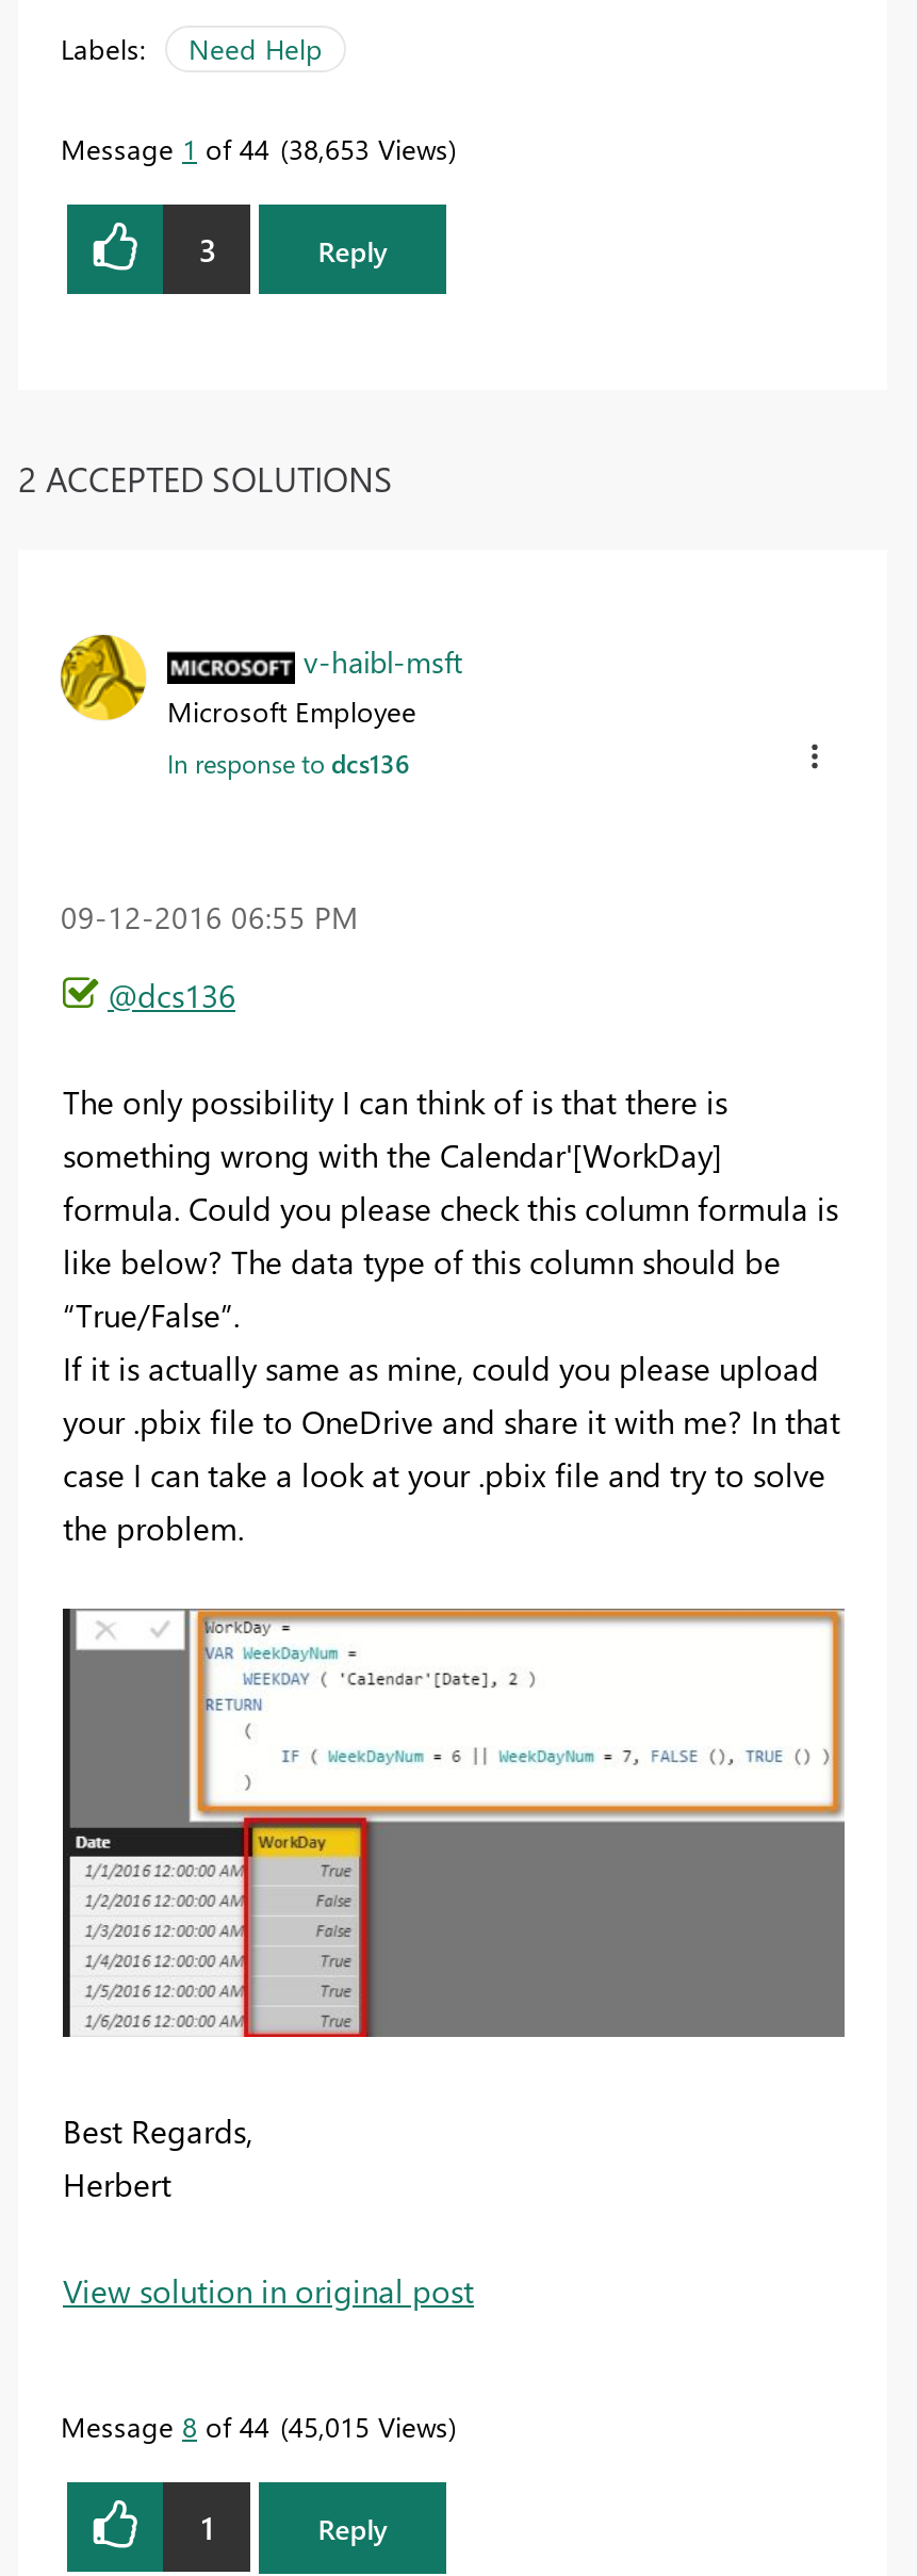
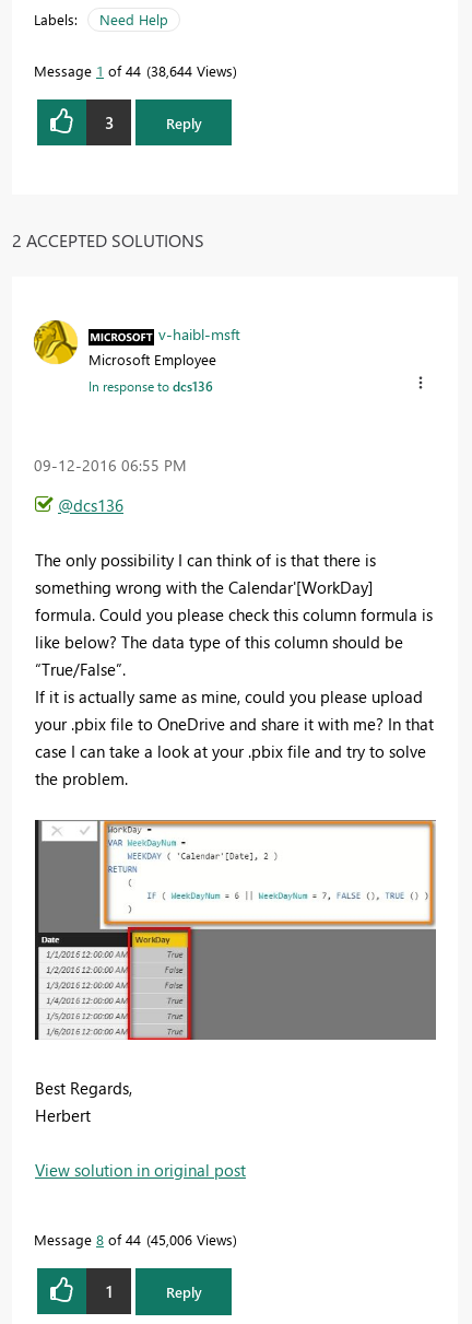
[61,130,448,167] Message 1 of 44 38,653 Views -> [34,61,233,80] Message 1 of 44 38,644 Views
[61,2409,448,2445] Message 8 of 44 45,015 Views -> [34,1230,233,1249] Message 8 of 44 45,006 Views

